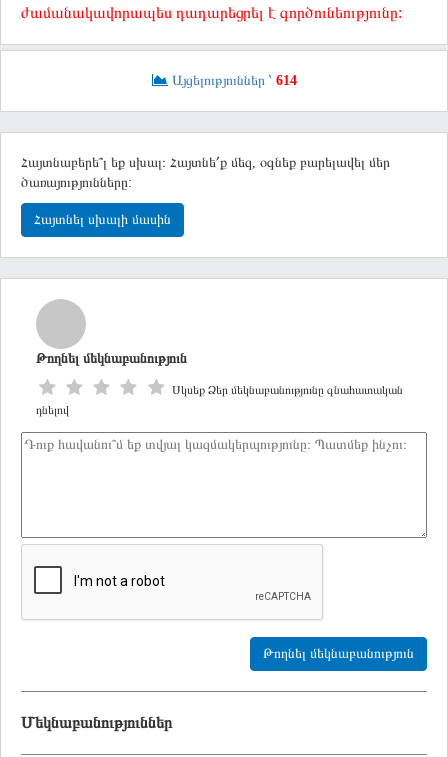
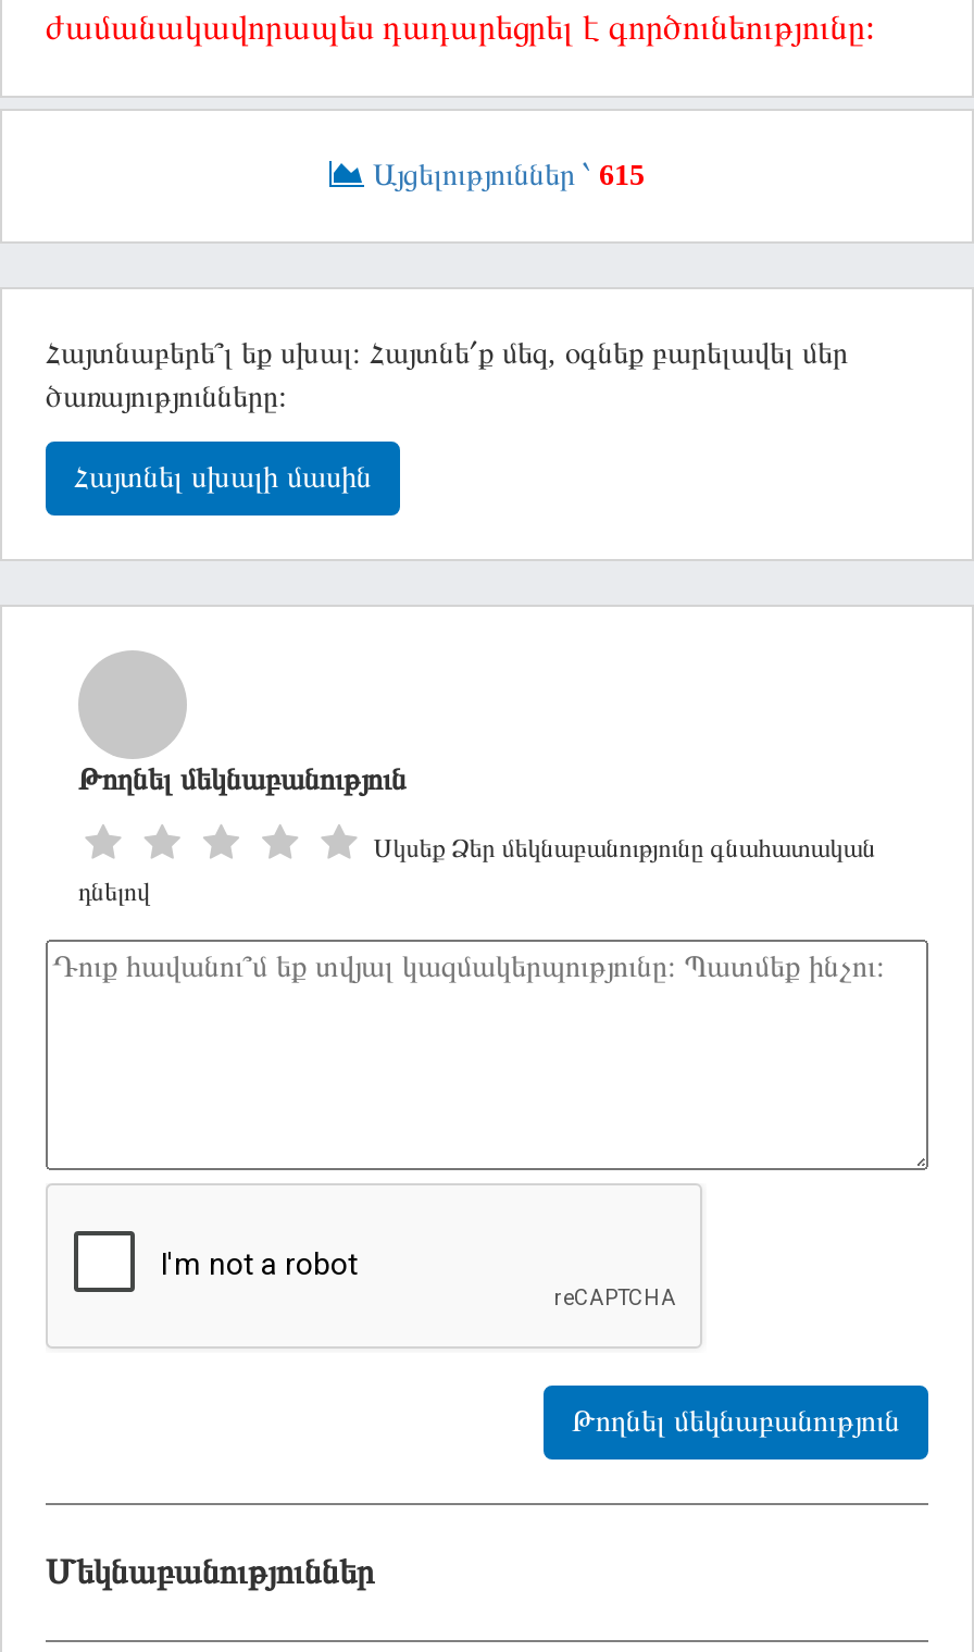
[171,73,296,88] Այցելություններ ՝ 614 -> [373,159,645,191] Այցելություններ ՝ 615

